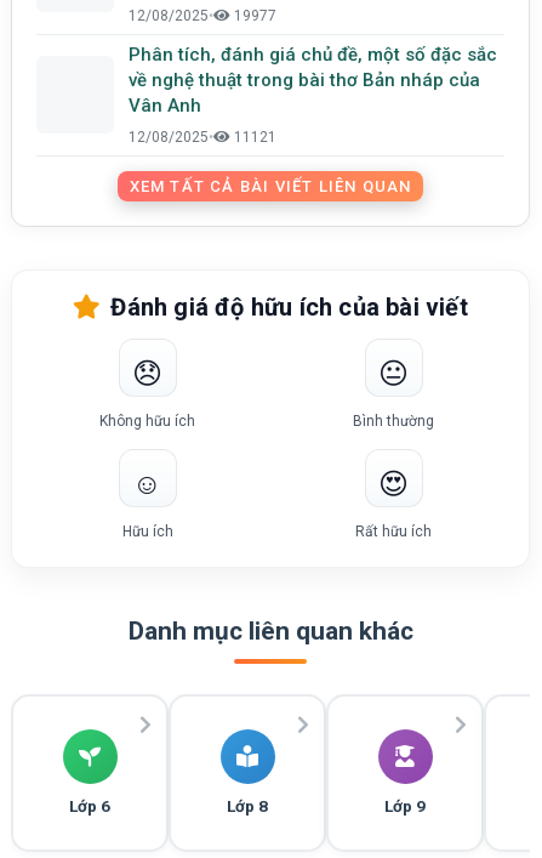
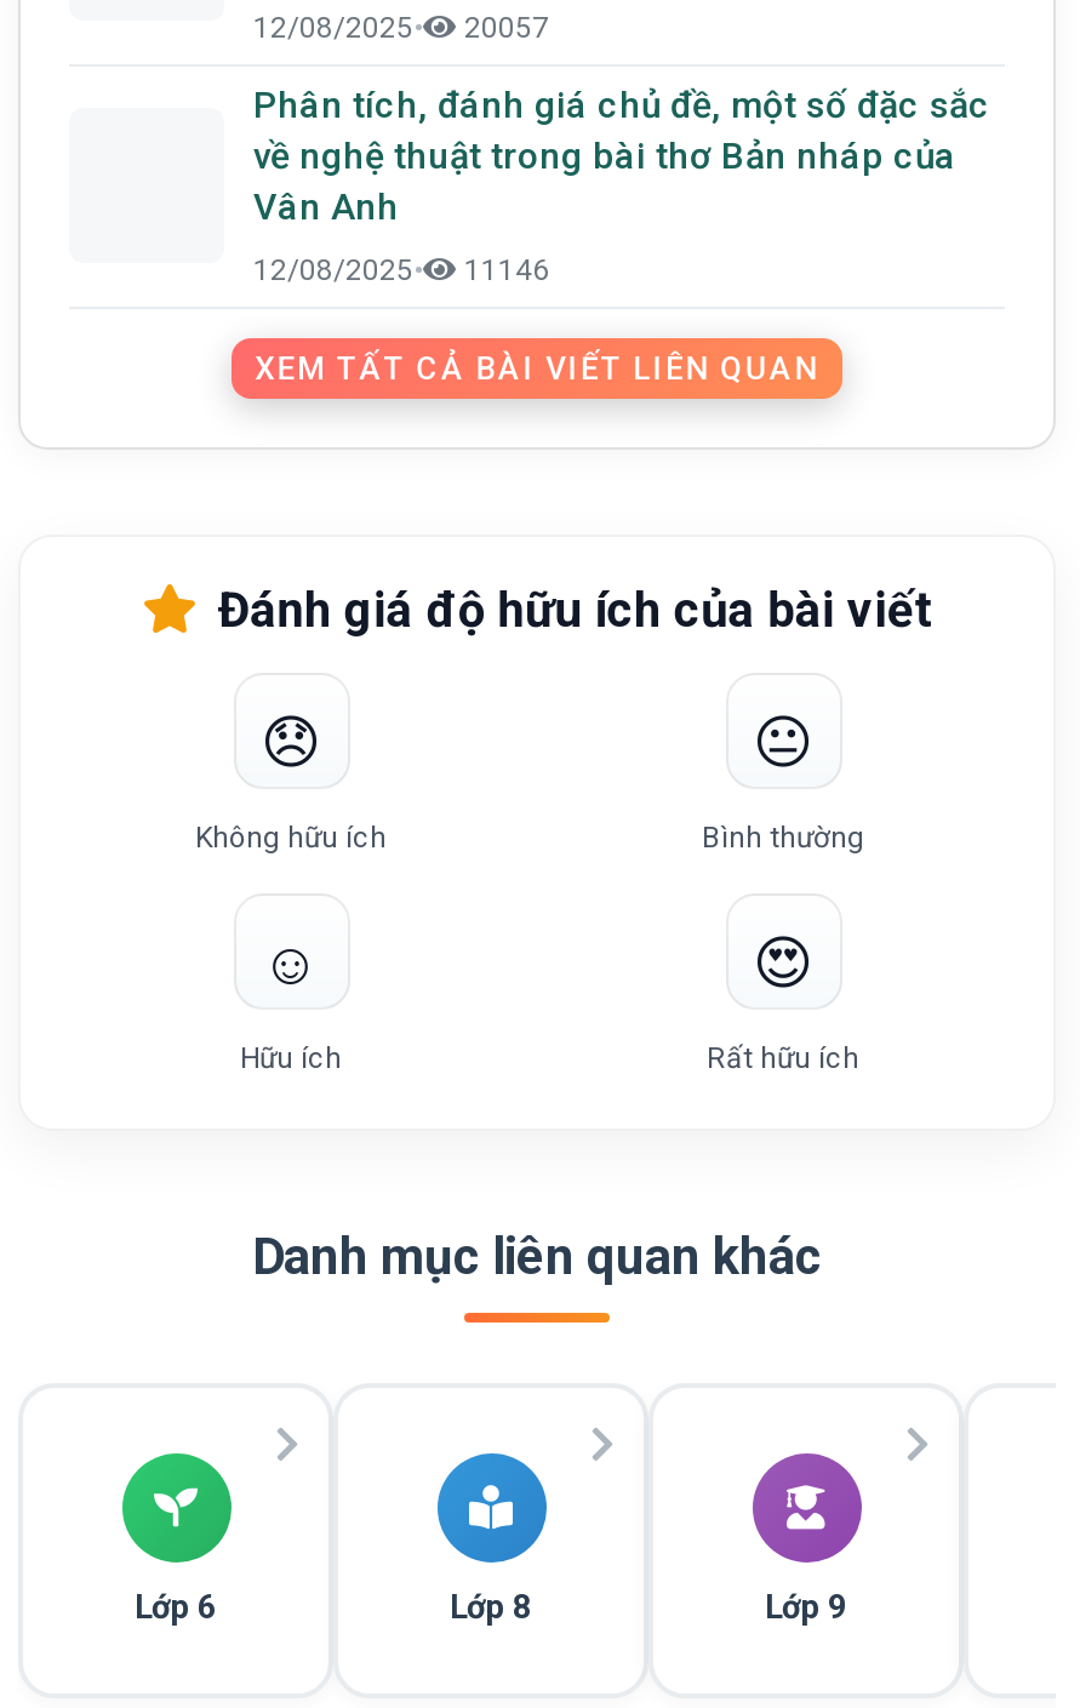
[129,7,276,24] 12/08/2025• 19977 -> [253,10,549,44] 12/08/2025• 20057
[129,128,276,145] 12/08/2025• 11121 -> [253,253,549,287] 12/08/2025• 11146

